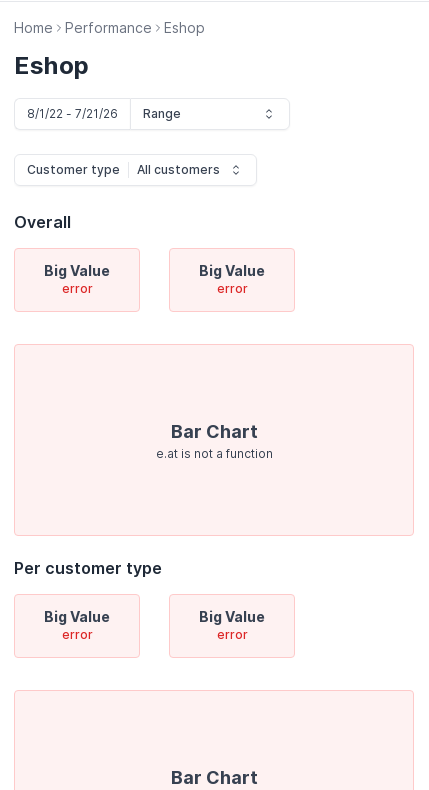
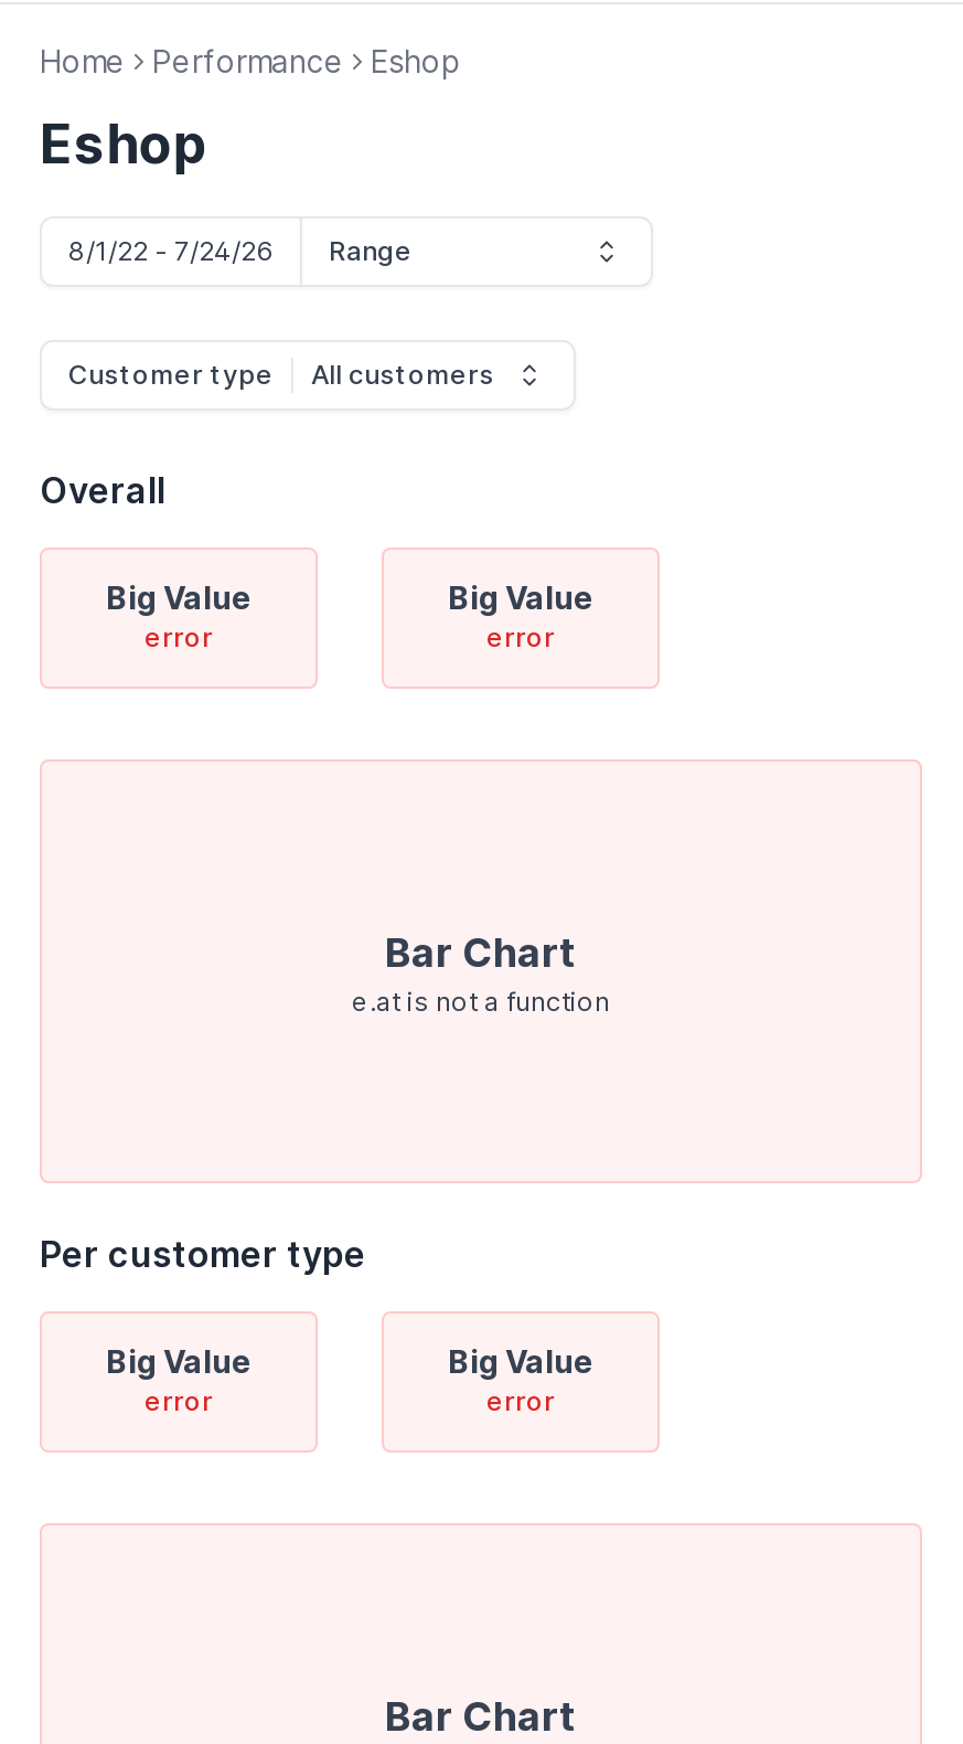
[27,106,181,121] 8/1/22 - 7/21/26 Range -> [68,234,413,267] 8/1/22 - 7/24/26 Range

